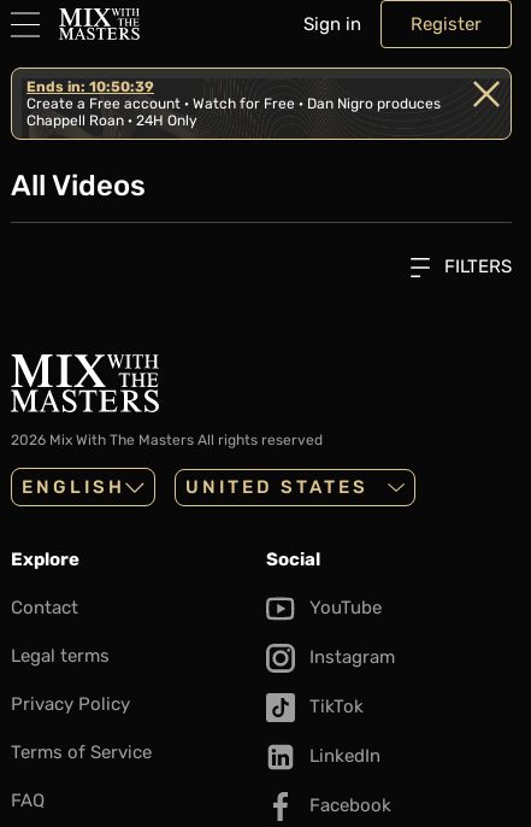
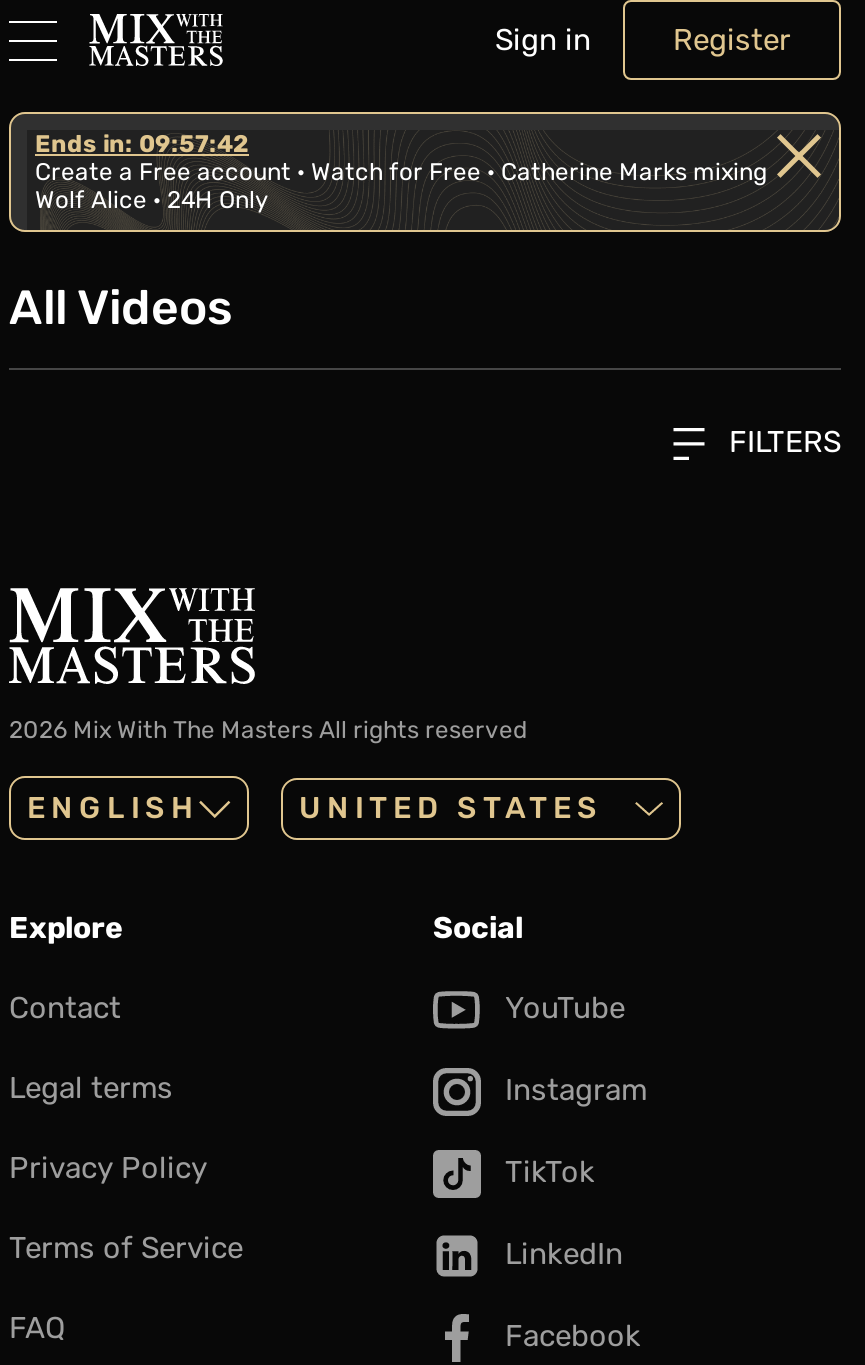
[26,78,154,95] Ends in: 10:50:39 -> [35,130,249,158] Ends in: 09:57:42
[26,95,441,112] Create a Free account · Watch for Free · Dan Nigro produces -> [35,158,767,186] Create a Free account · Watch for Free · Catherine Marks mixing
[26,112,197,129] Chappell Roan · 24H Only -> [35,186,269,214] Wolf Alice · 24H Only

